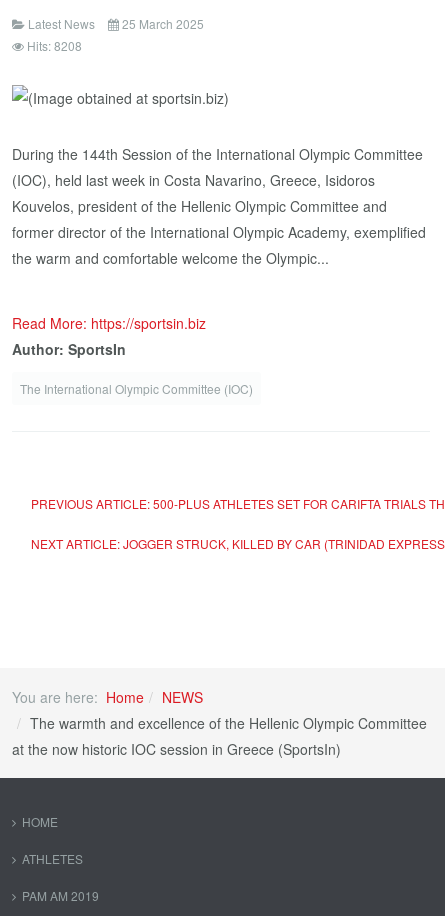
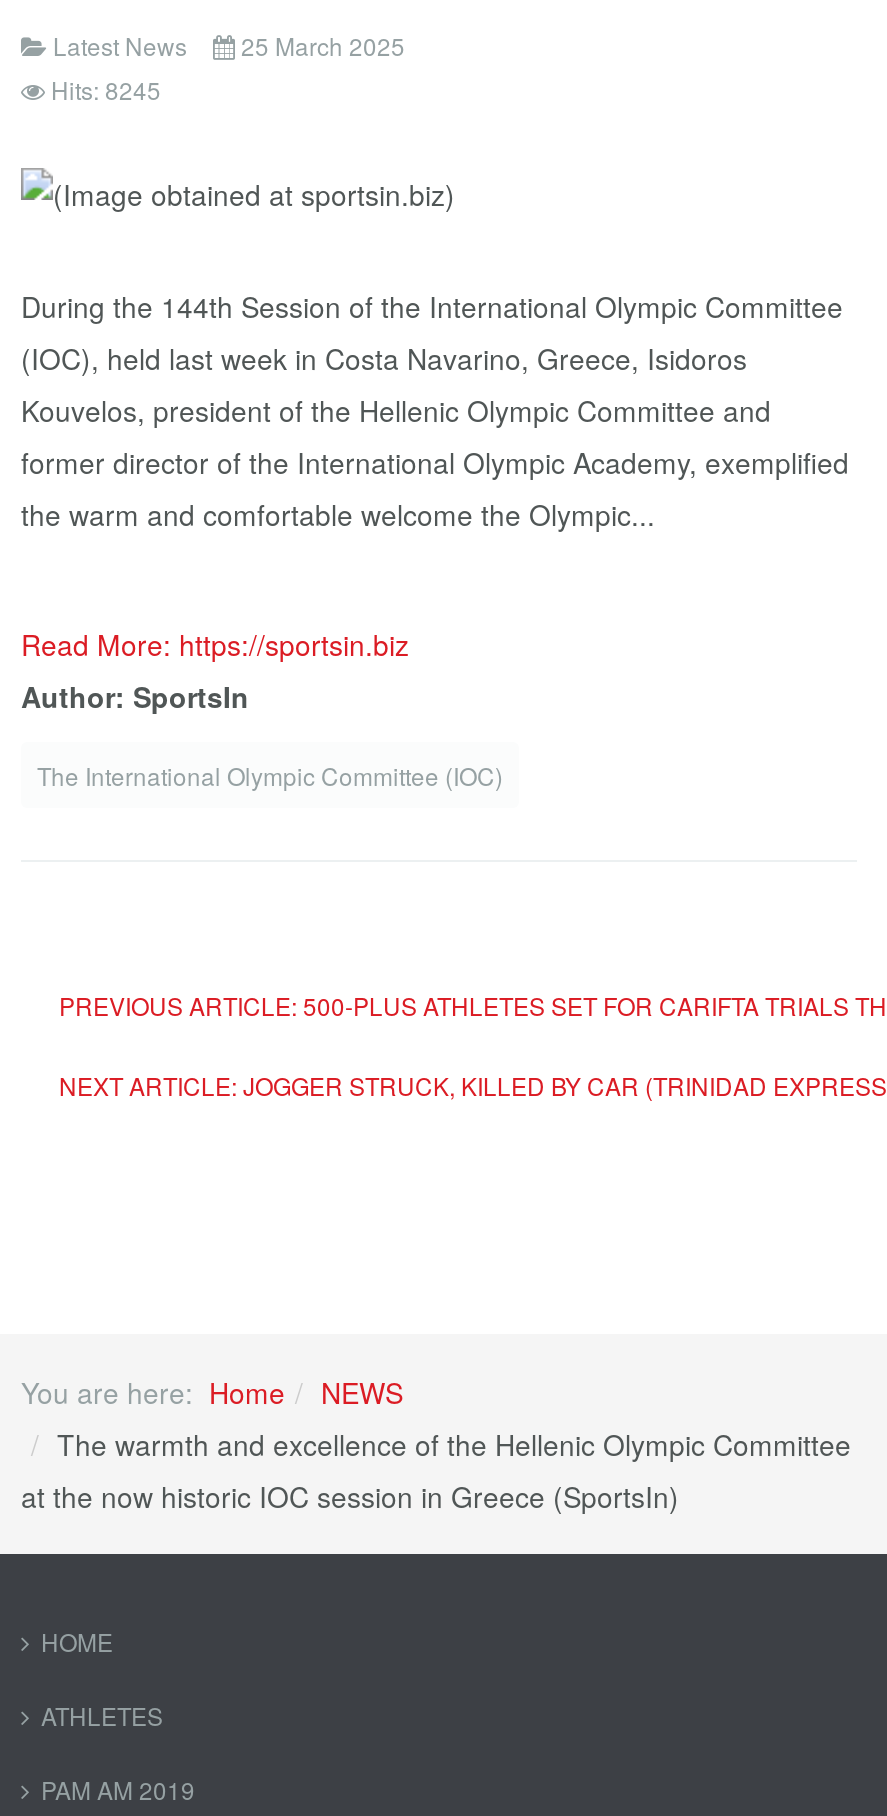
[27,37,82,54] Hits: 8208 -> [51,72,161,106] Hits: 8245

